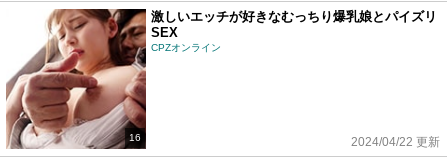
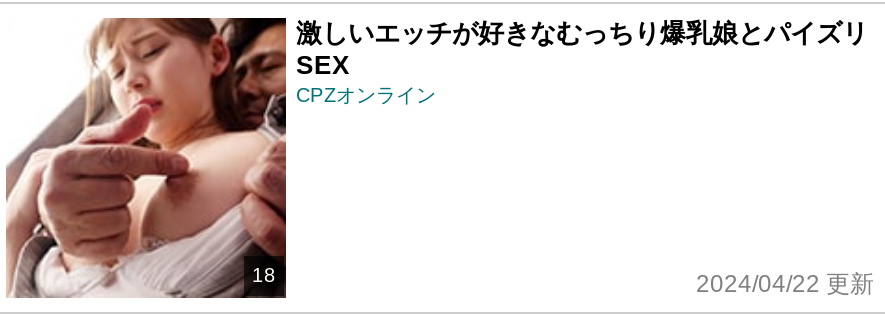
[129,132,141,143] 16 -> [252,264,276,286] 18

